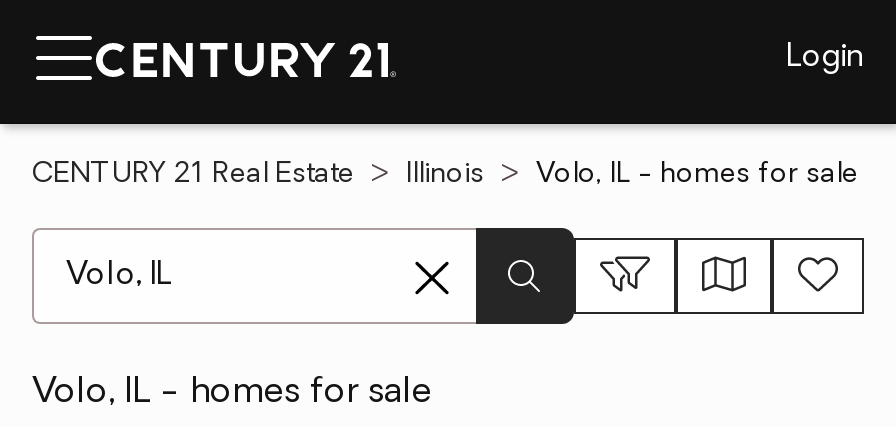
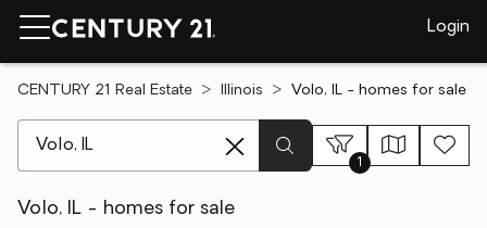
none -> [357,156,362,169] 1

